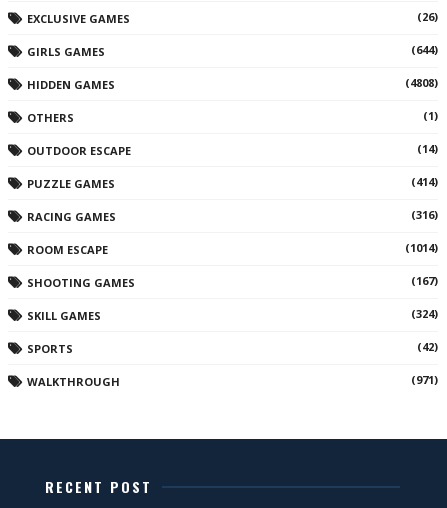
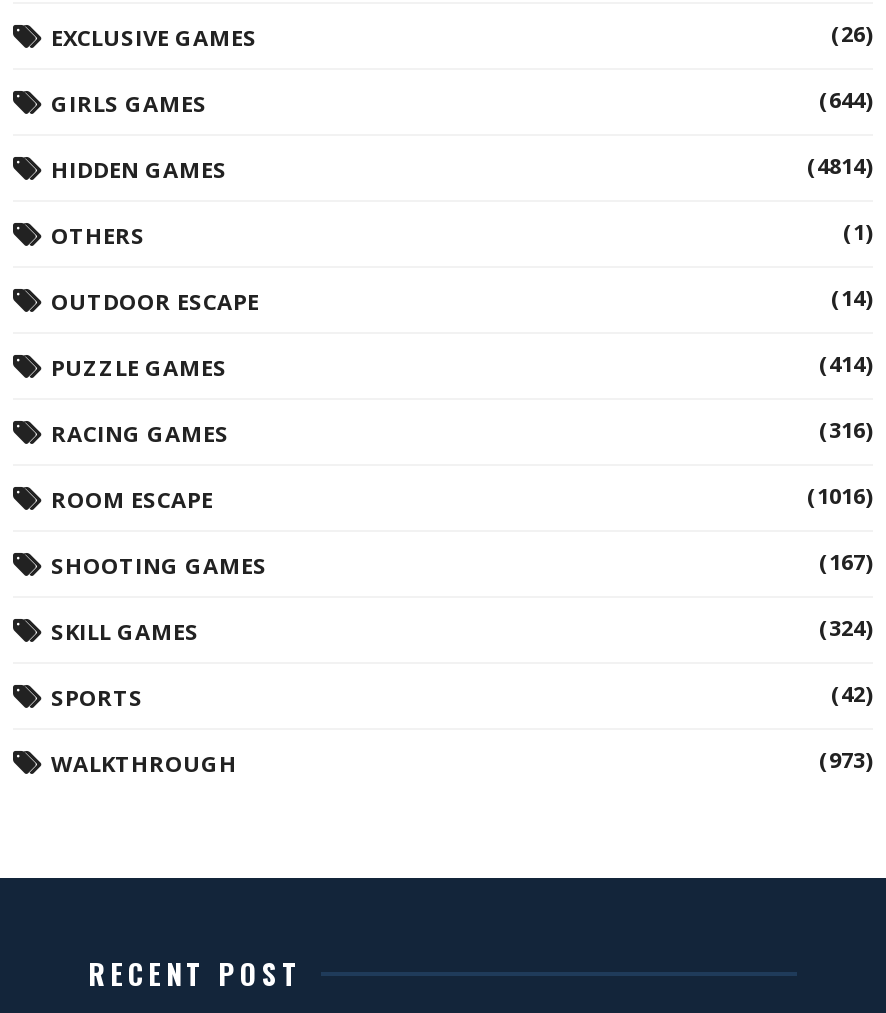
[405,75,438,90] (4808) -> [807,151,873,181] (4814)
[405,240,438,255] (1014) -> [807,481,873,511] (1016)
[411,372,438,387] (971) -> [819,745,873,775] (973)

